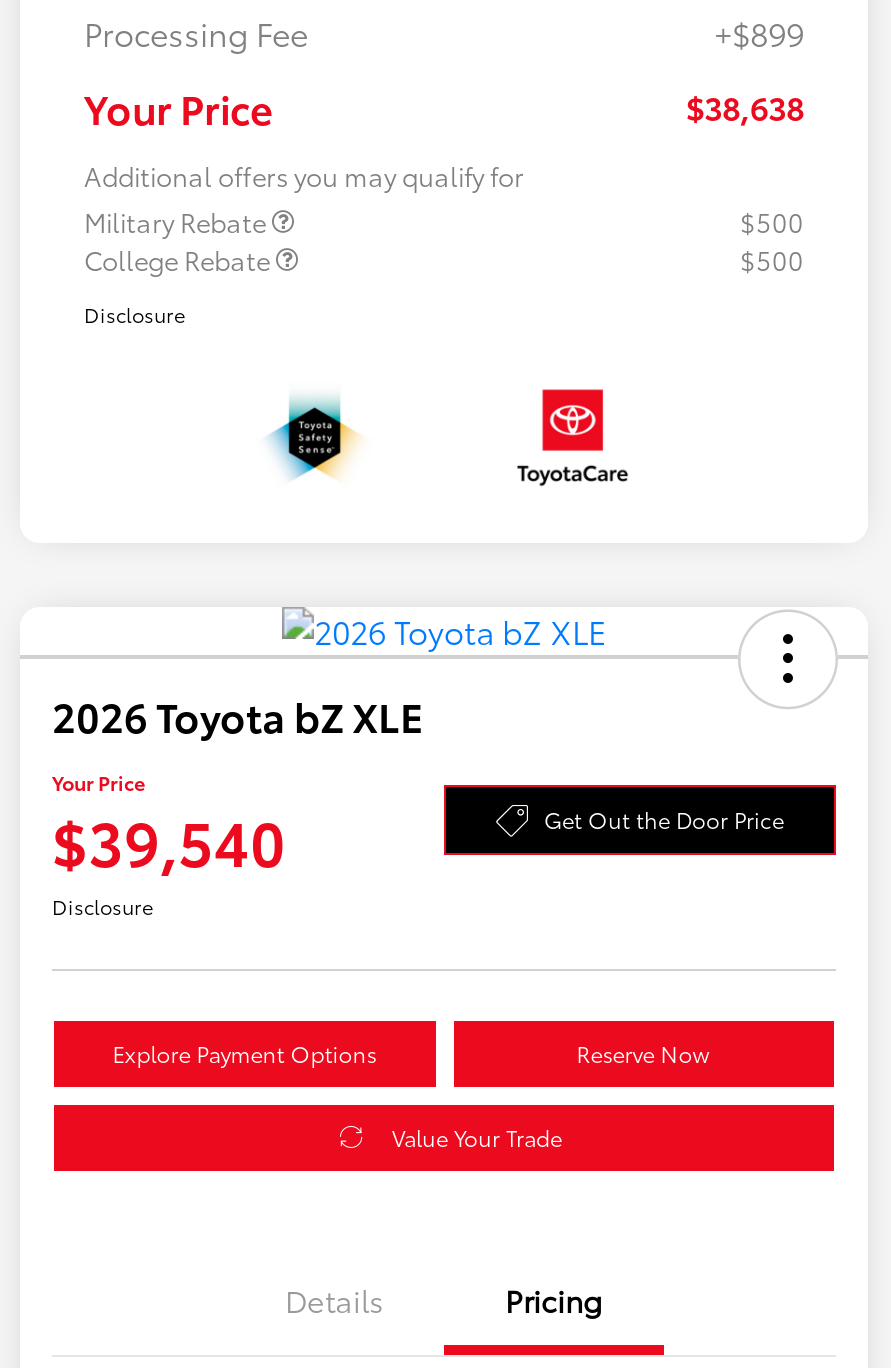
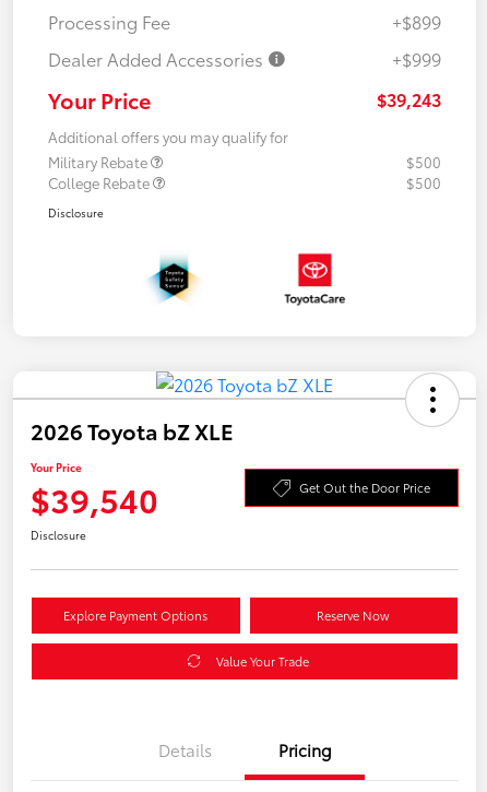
none -> [48,45,441,70] Dealer Added Accessories | +$999
[686,84,804,130] $38,638 -> [377,86,441,111] $39,243

